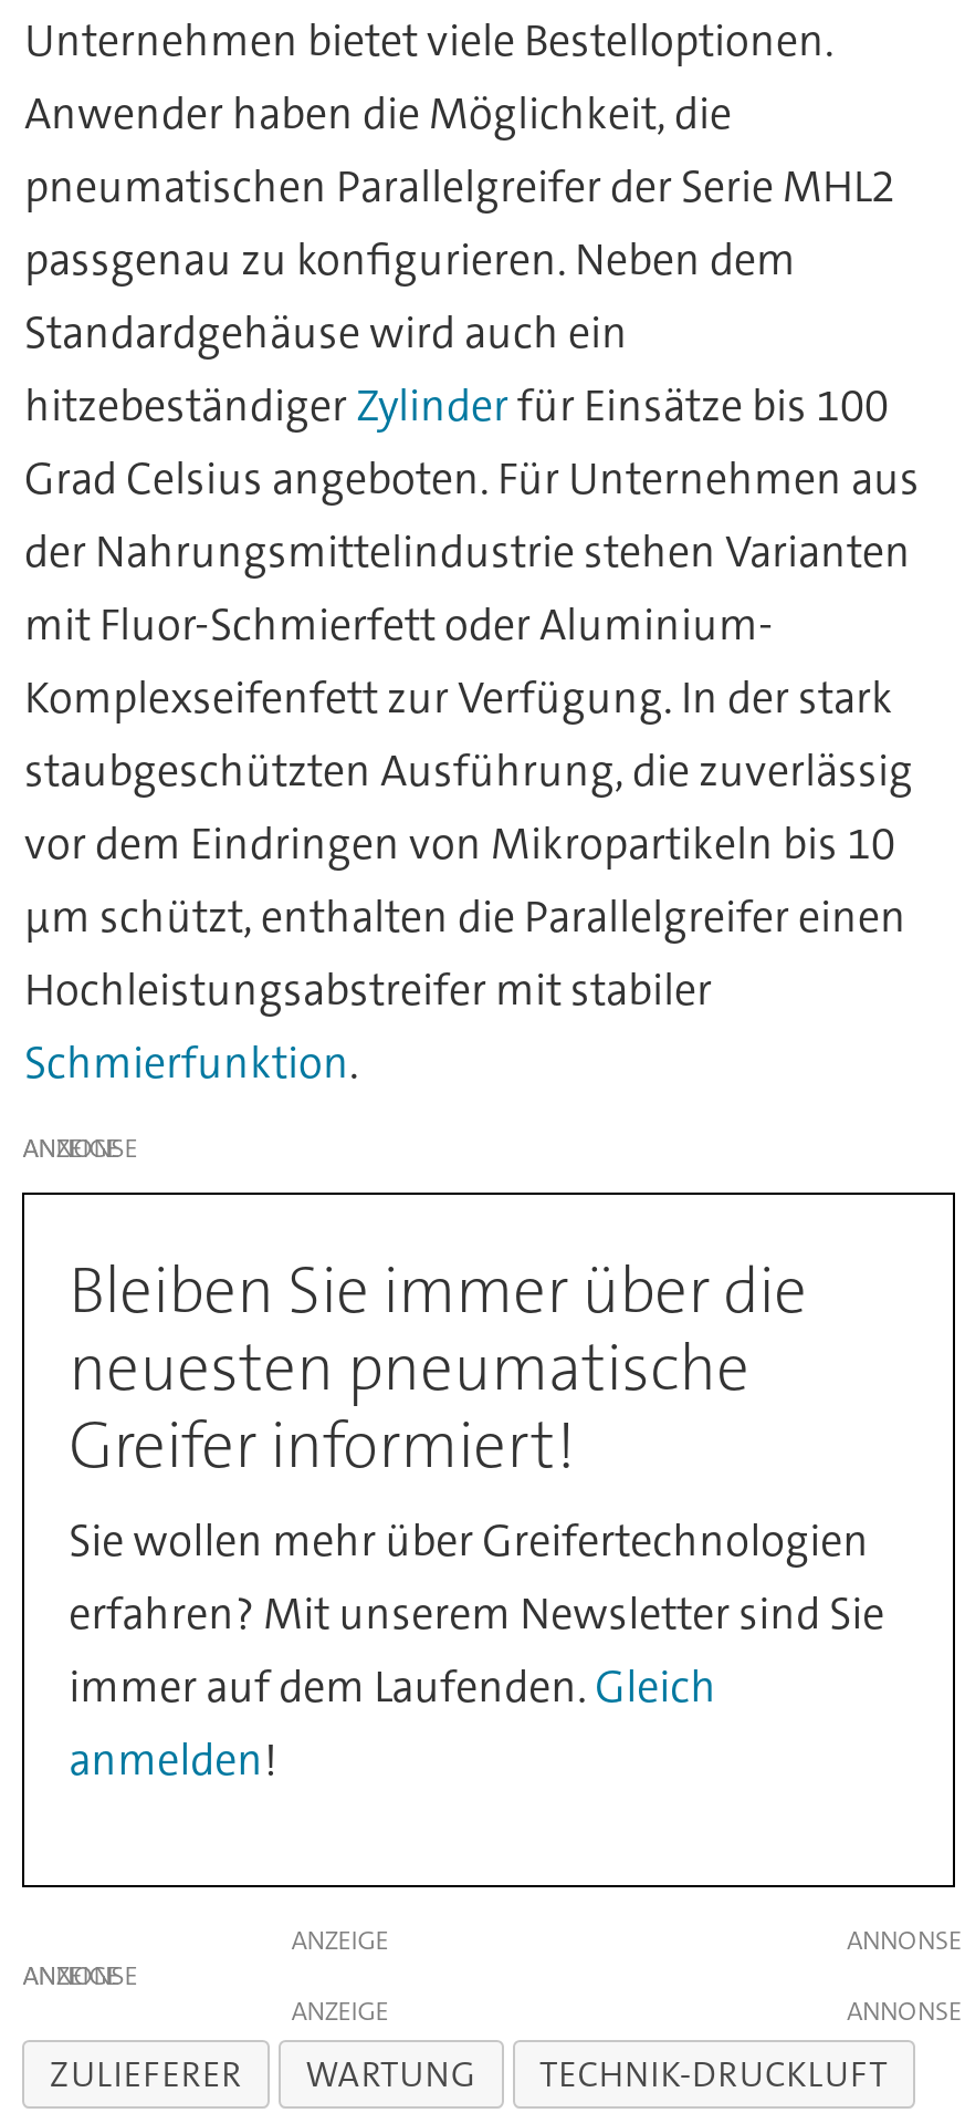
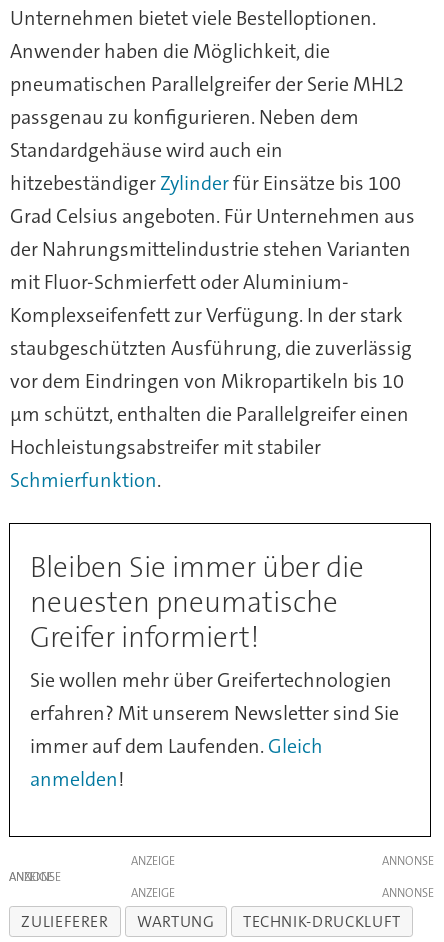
[23,1131,120,1166] ANZEIGE -> none

